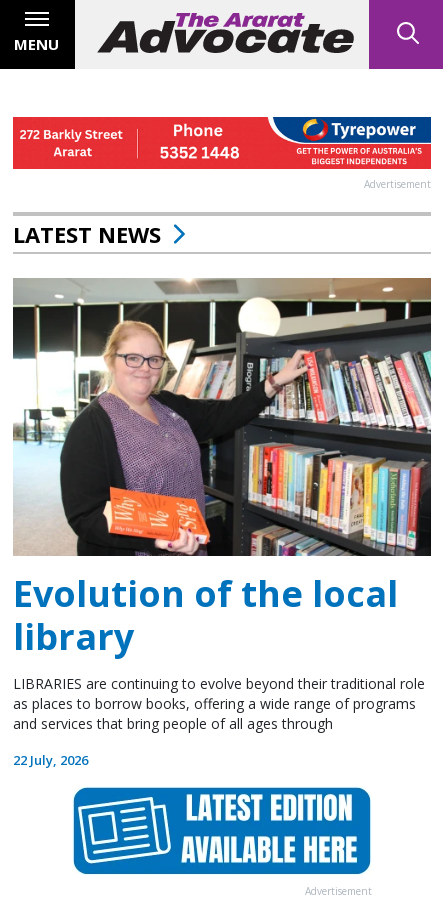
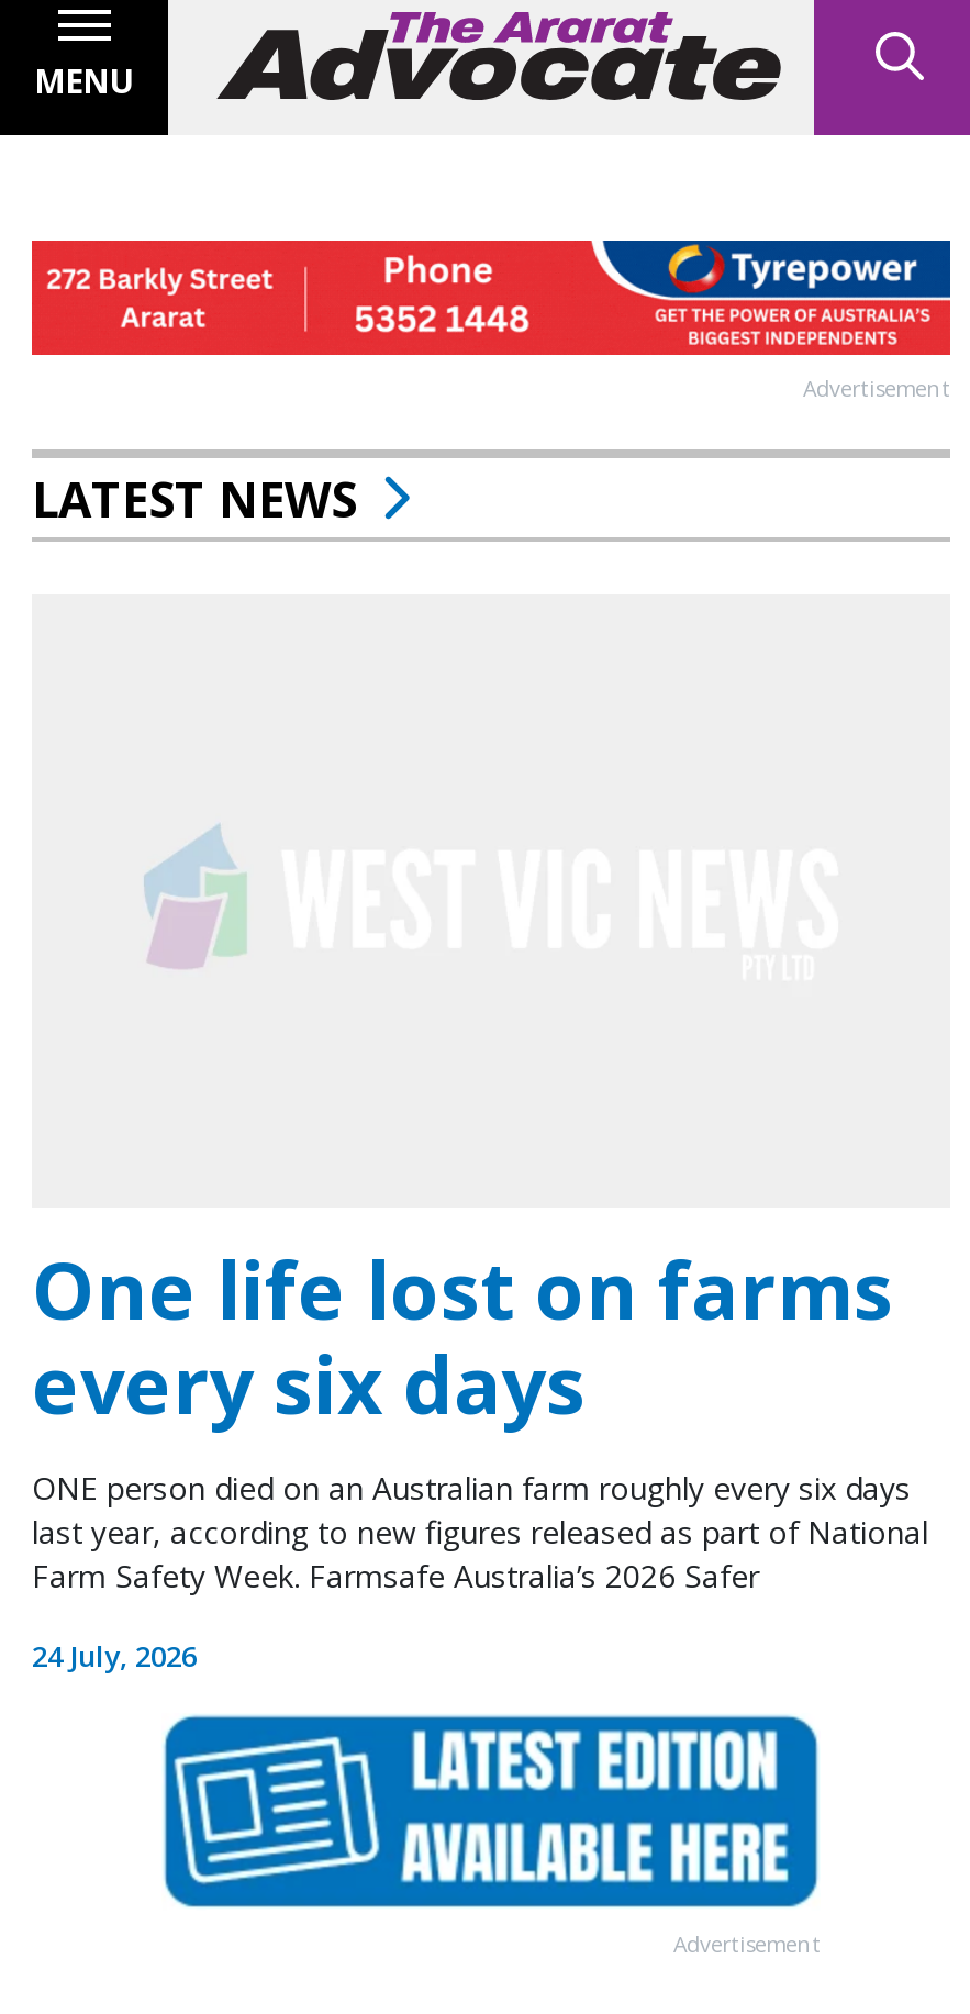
[12,277,432,557] [image] -> none
[13,569,425,733] Evolution of the local | library | LIBRARIES are continuing to evolve beyond their traditional role | as places to borrow books, offering a wide range of programs | and services that bring people of all ages through -> [32,1235,928,1595] One life lost on farms | every six days | ONE person died on an Australian farm roughly every six days | last year, according to new figures released as part of National | Farm Safety Week. Farmsafe Australia’s 2026 Safer
[13,751,88,769] 22 July, 2026 -> [32,1635,197,1674] 24 July, 2026

